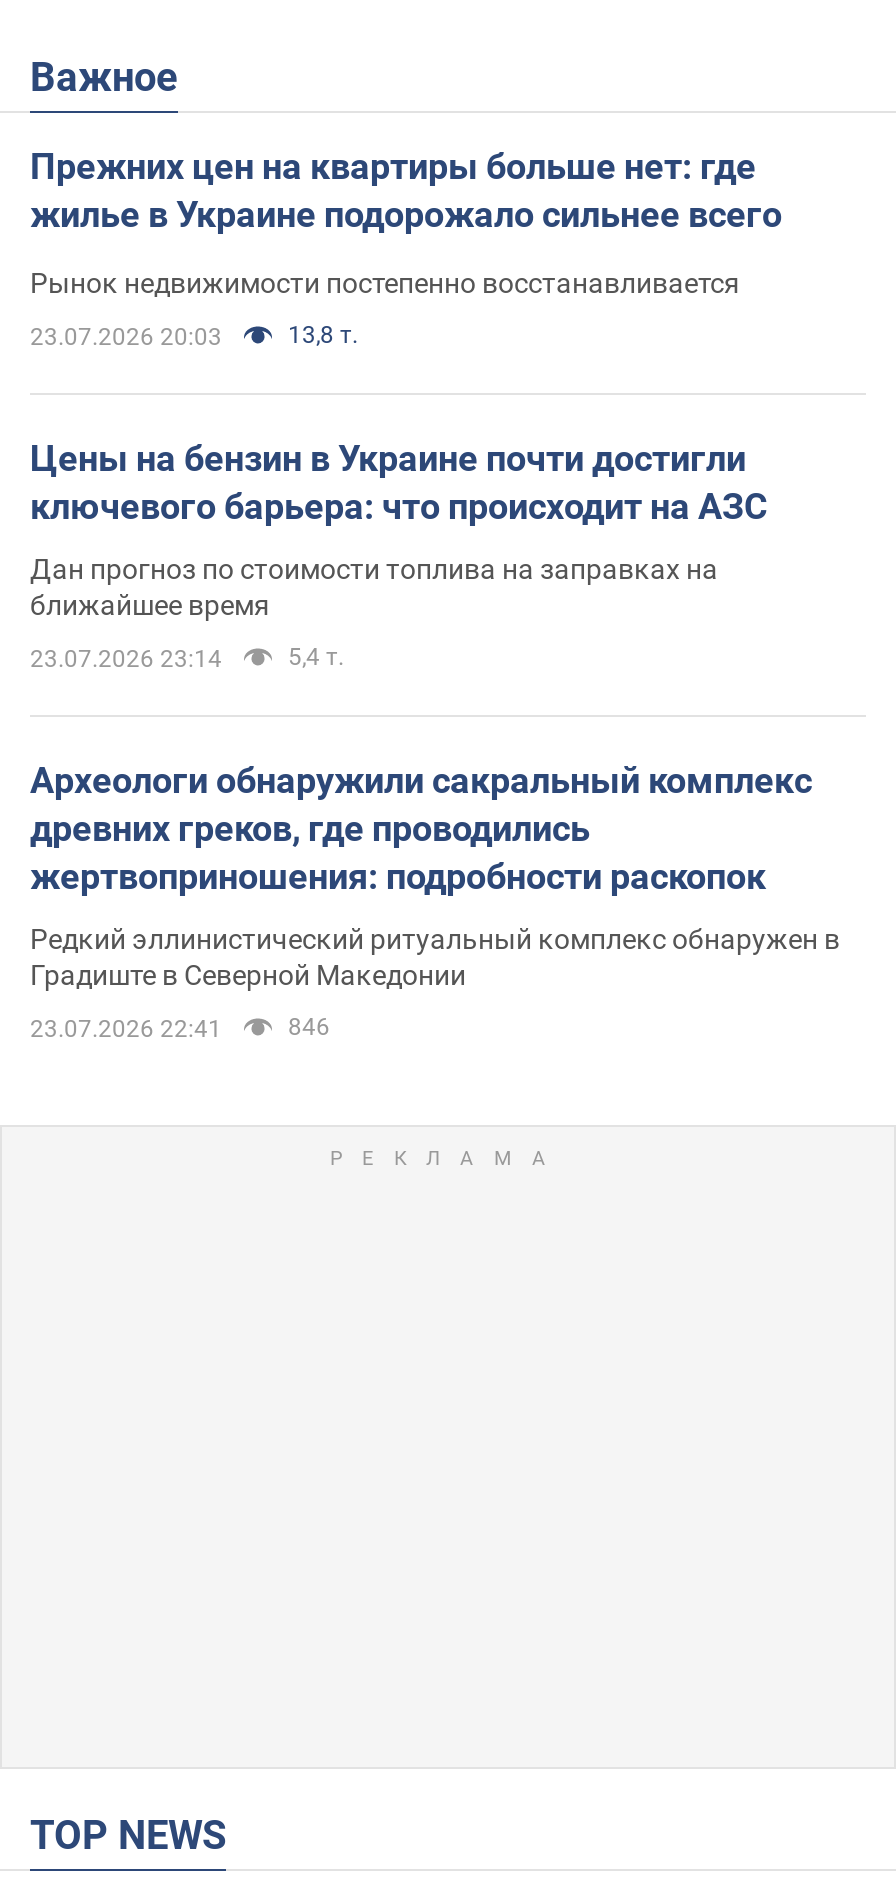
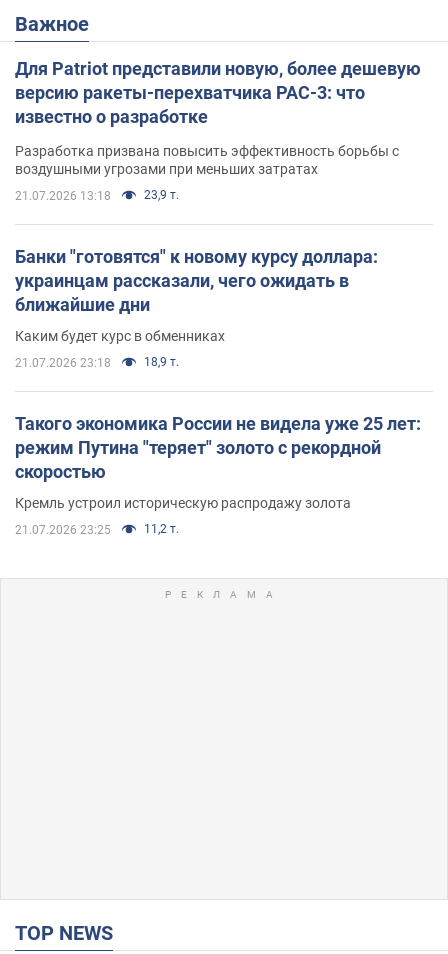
[30,144,782,234] Прежних цен на квартиры больше нет: где | жилье в Украине подорожало сильнее всего -> [15,58,421,127] Для Patriot представили новую, более дешевую | версию ракеты-перехватчика PAC-3: что | известно о разработке
[30,266,740,298] Рынок недвижимости постепенно восстанавливается -> [15,143,399,177] Разработка призвана повысить эффективность борьбы с | воздушными угрозами при меньших затратах
[30,320,358,350] 23.07.2026 20:03 | 13,8 т. -> [15,188,179,203] 21.07.2026 13:18 | 23,9 т.
[30,436,768,526] Цены на бензин в Украине почти достигли | ключевого барьера: что происходит на АЗС -> [15,246,378,315] Банки "готовятся" к новому курсу доллара: | украинцам рассказали, чего ожидать в | ближайшие дни
[30,552,718,620] Дан прогноз по стоимости топлива на заправках на | ближайшее время -> [15,328,225,344] Каким будет курс в обменниках
[30,642,344,672] 23.07.2026 23:14 | 5,4 т. -> [15,355,179,370] 21.07.2026 23:18 | 18,9 т.
[30,758,812,896] Археологи обнаружили сакральный комплекс | древних греков, где проводились | жертвоприношения: подробности раскопок -> [15,413,421,482] Такого экономика России не видела уже 25 лет: | режим Путина "теряет" золото с рекордной | скоростью
[30,922,840,990] Редкий эллинистический ритуальный комплекс обнаружен в | Градиште в Северной Македонии -> [15,495,351,511] Кремль устроил историческую распродажу золота
[30,1012,330,1042] 23.07.2026 22:41 | 846 -> [15,522,179,537] 21.07.2026 23:25 | 11,2 т.

